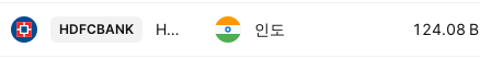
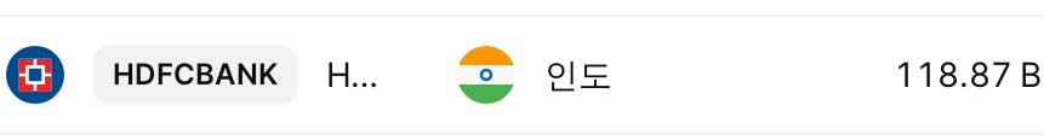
[412,20,479,38] 124.08 B -> [894,53,1042,94] 118.87 B

